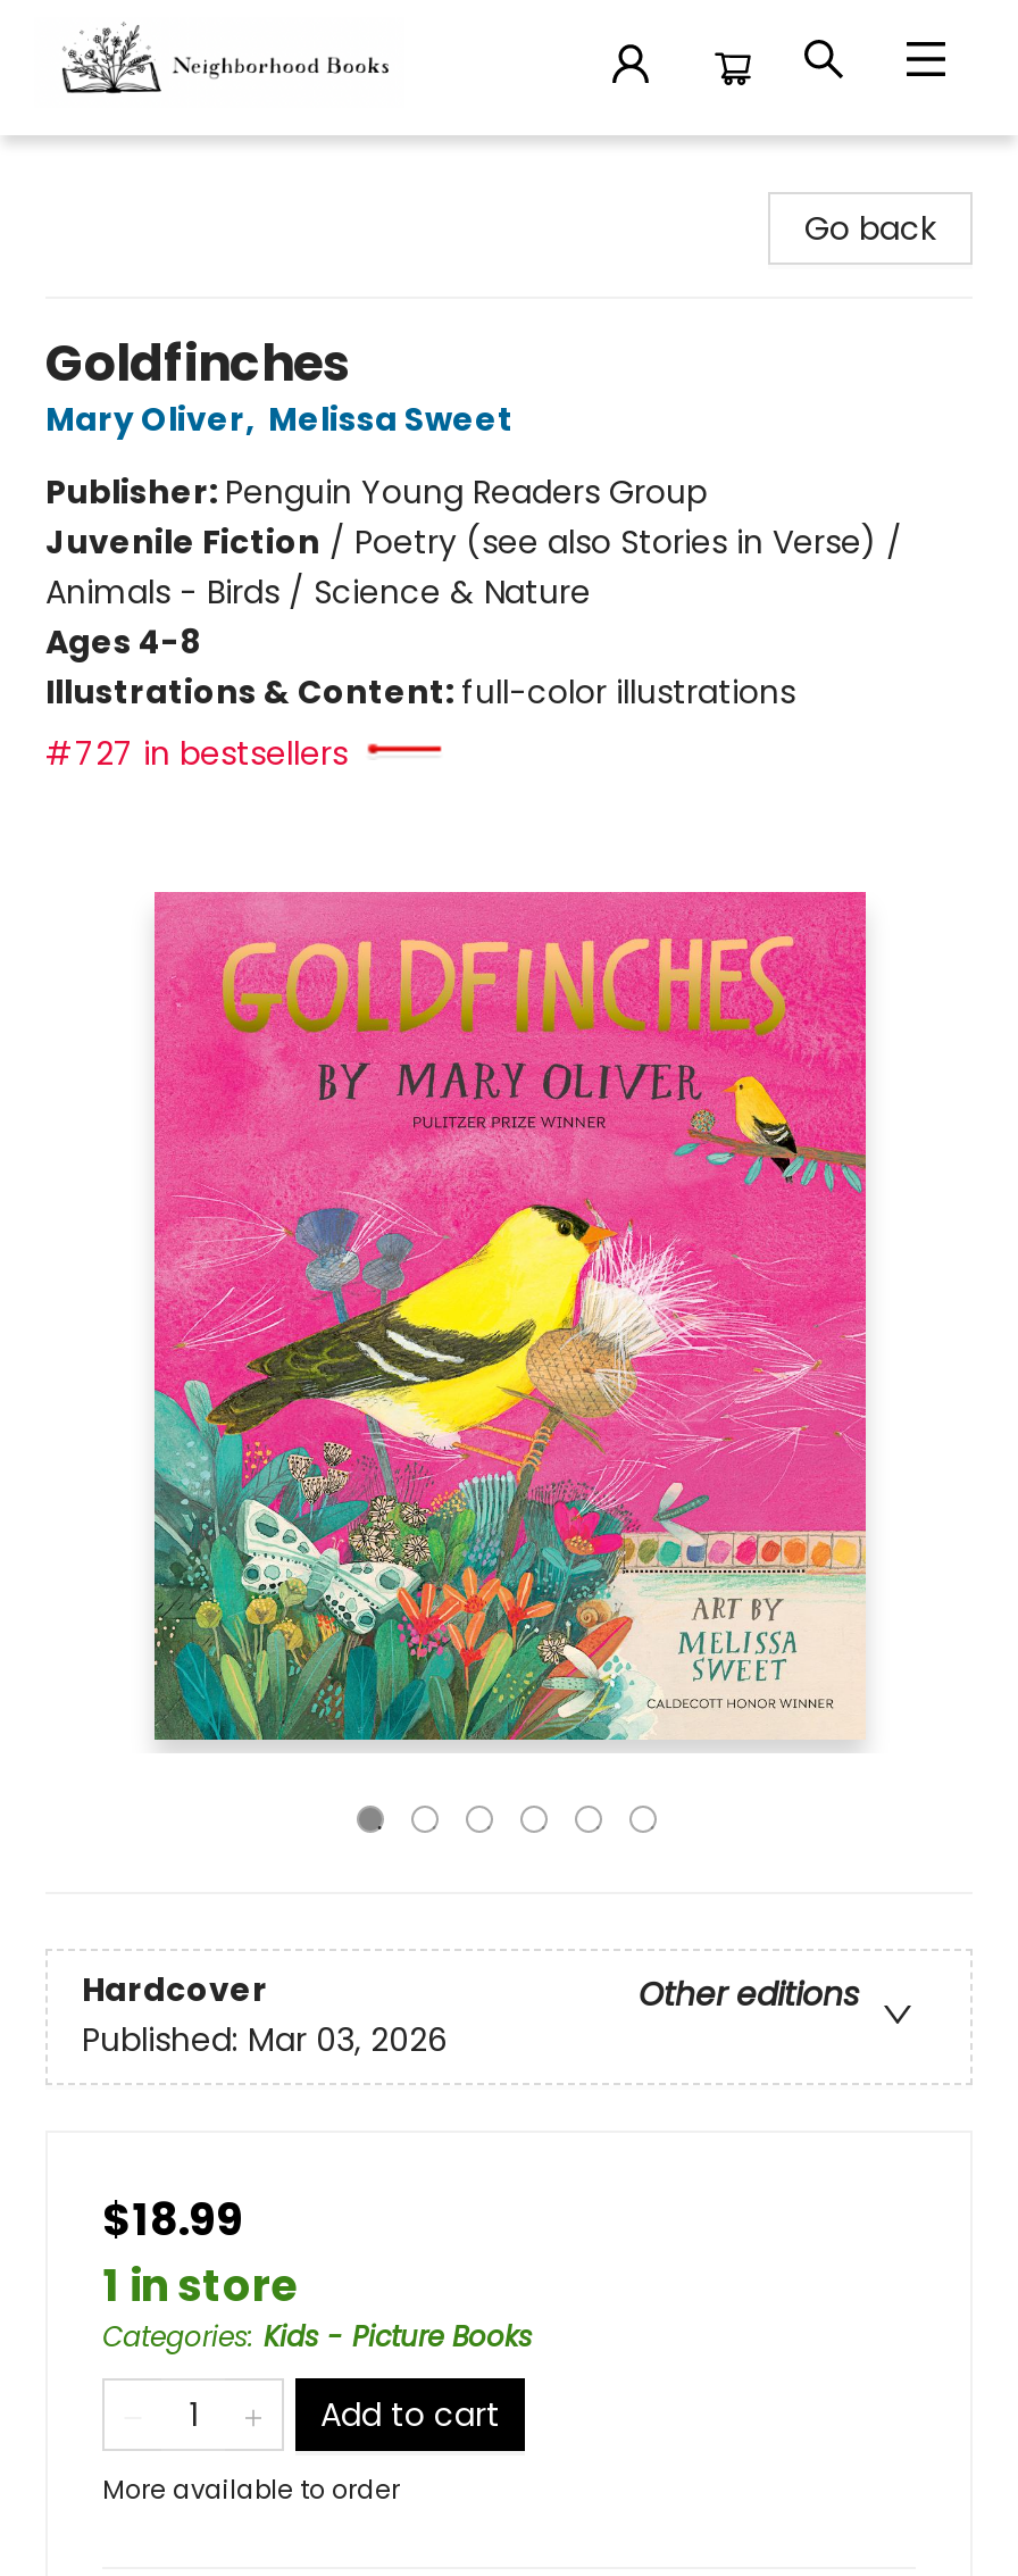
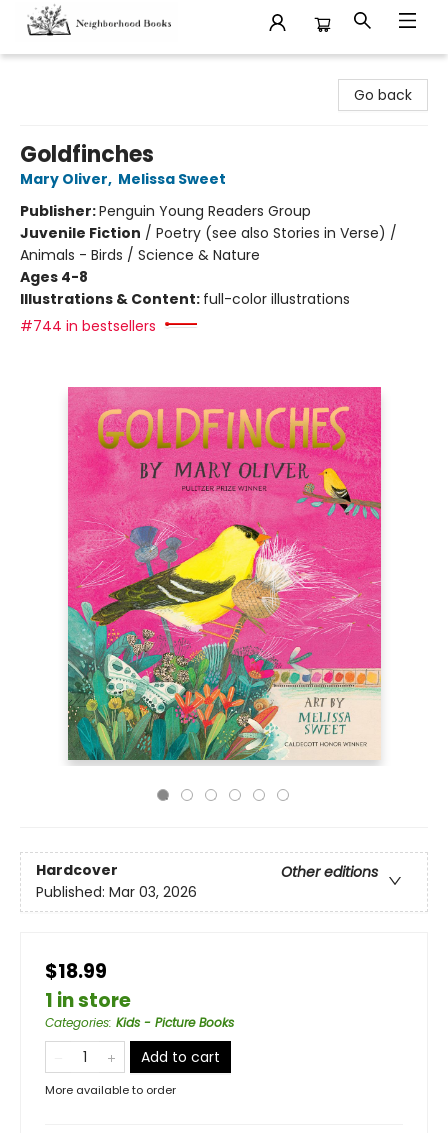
[45,731,348,776] #727 in bestsellers -> [20,316,156,336] #744 in bestsellers

